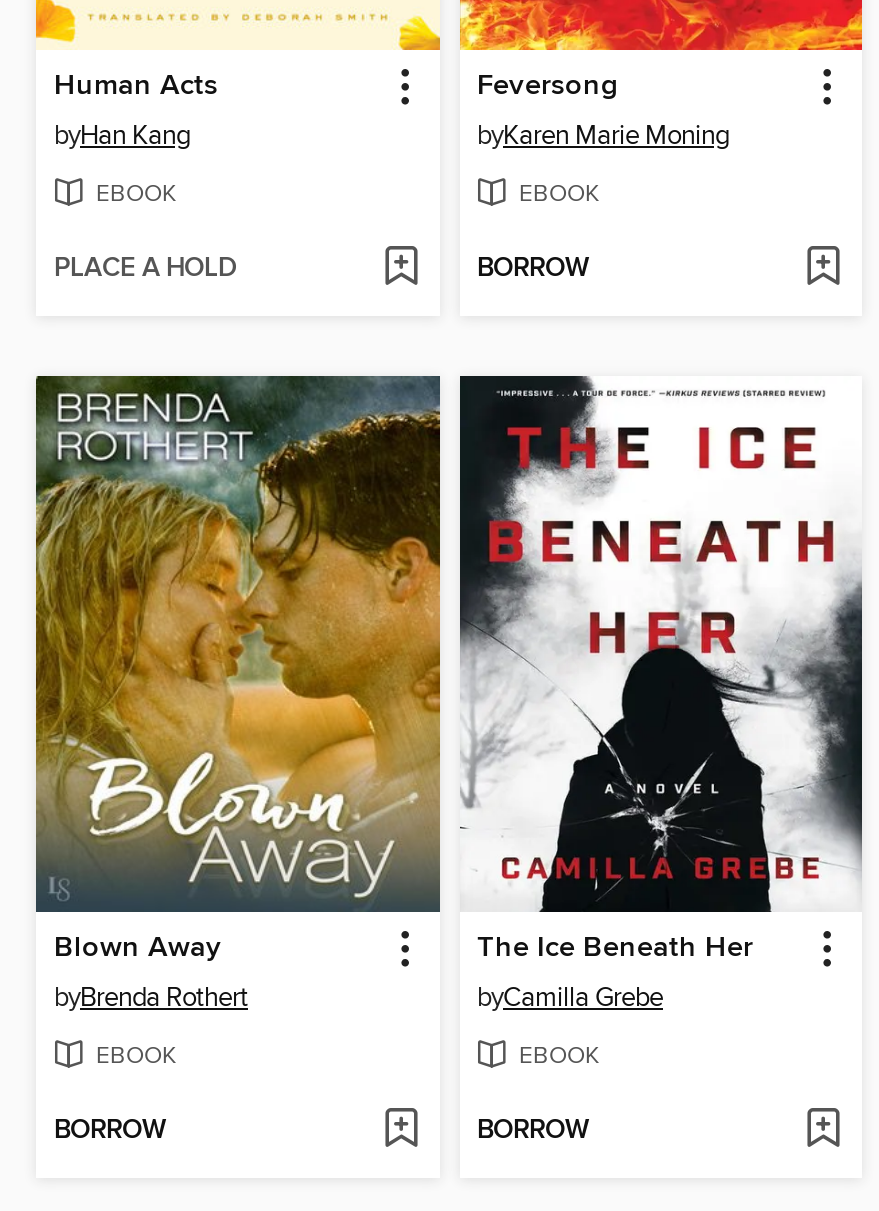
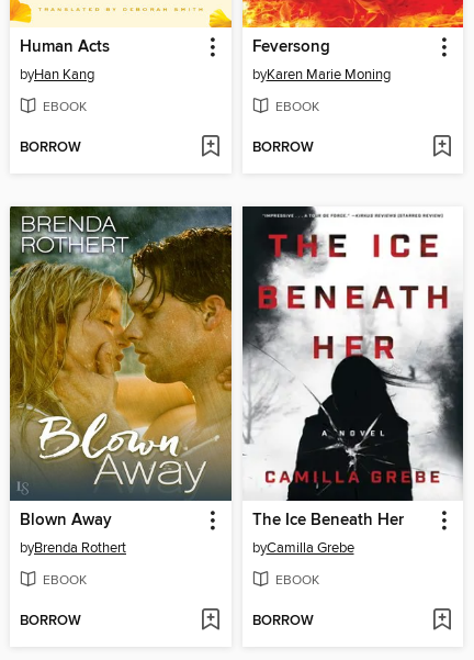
[54,251,236,285] PLACE A HOLD -> [20,138,81,156] BORROW

